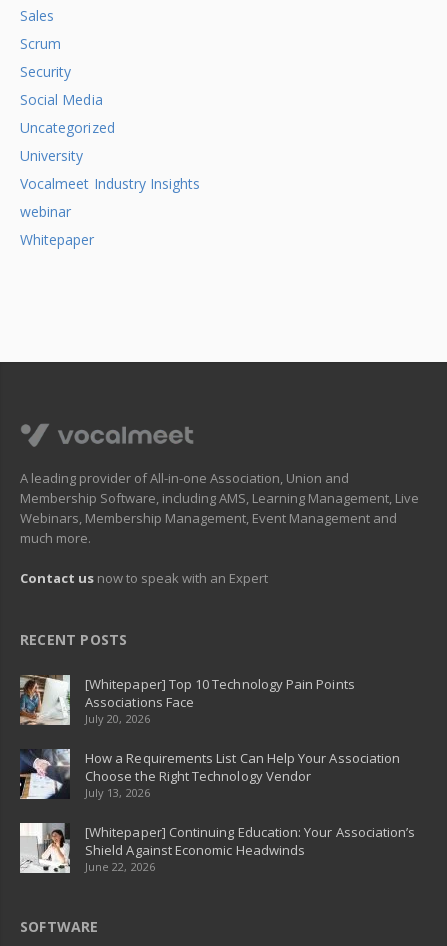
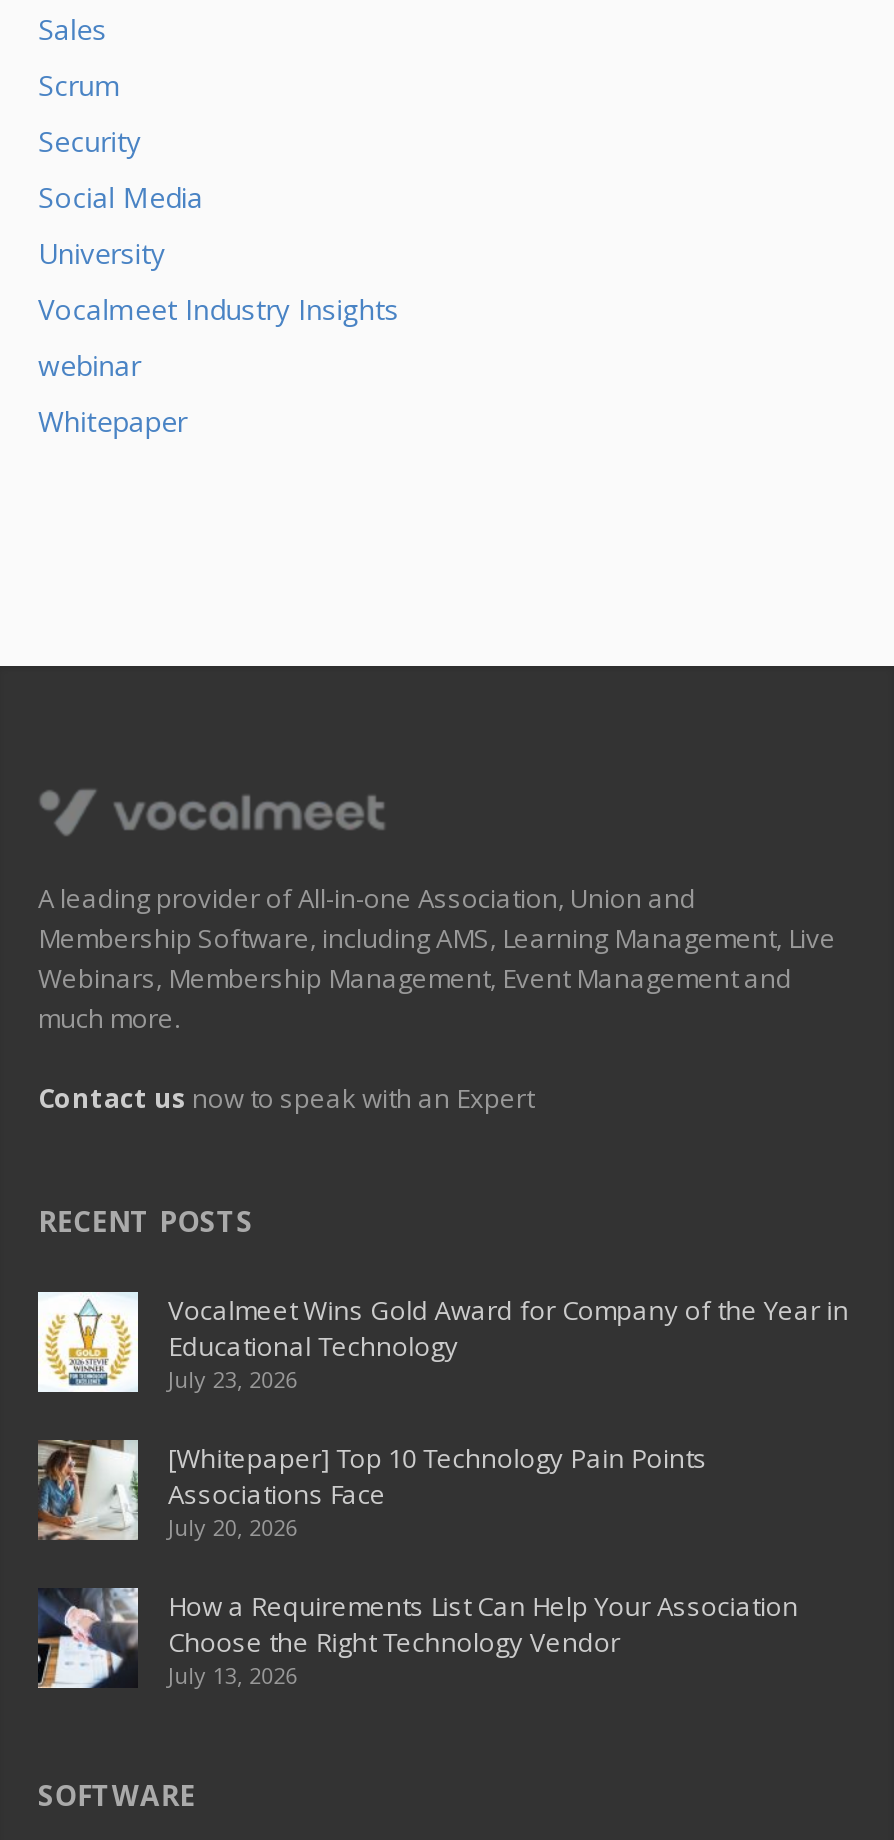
[20,118,115,137] Uncategorized -> none
none -> [36,1290,849,1394] [image] | Vocalmeet Wins Gold Award for Company of the Year in | Educational Technology | July 23, 2026
moved [18,674,400,800] -> [34,1438,798,1689]: [image] | [Whitepaper] Top 10 Technology Pain Points | Associations Face | July 20, 2026 | How a Requirements List Can Help Your Association | Choose the Right Technology Vendor | July 13, 2026
[19,822,415,874] [image] | [Whitepaper] Continuing Education: Your Association’s | Shield Against Economic Headwinds | June 22, 2026 -> none

